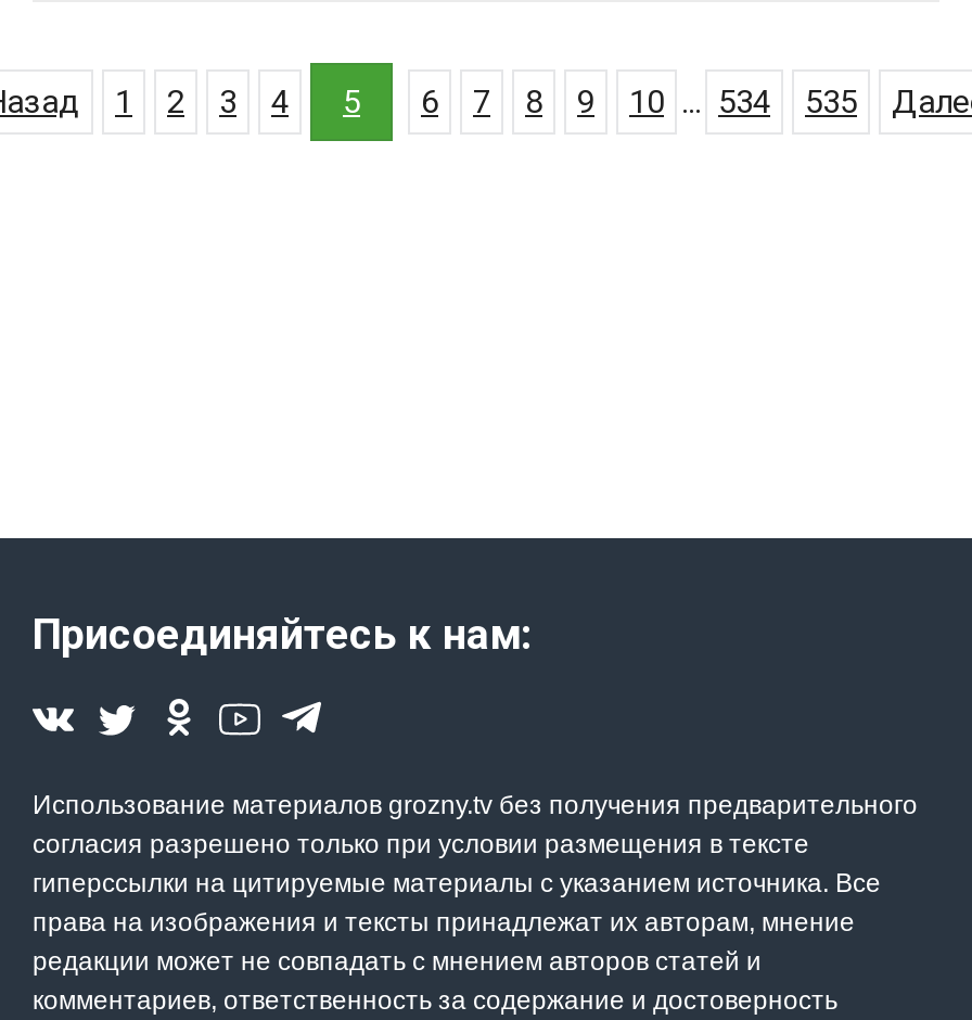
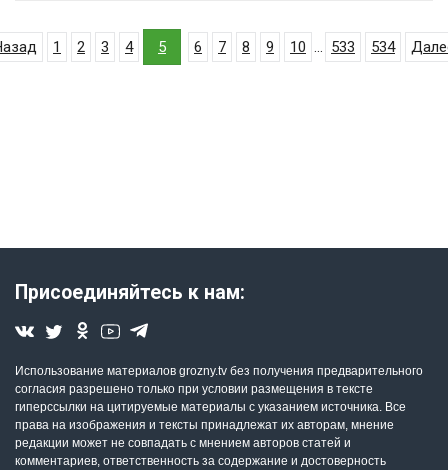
[629,82,770,121] 10 ... 534 -> [290,38,355,56] 10 ... 533
[805,82,857,121] 535 -> [371,38,395,56] 534

